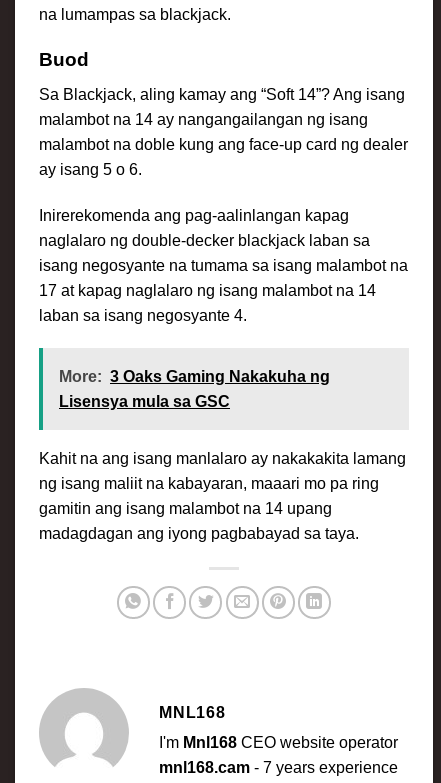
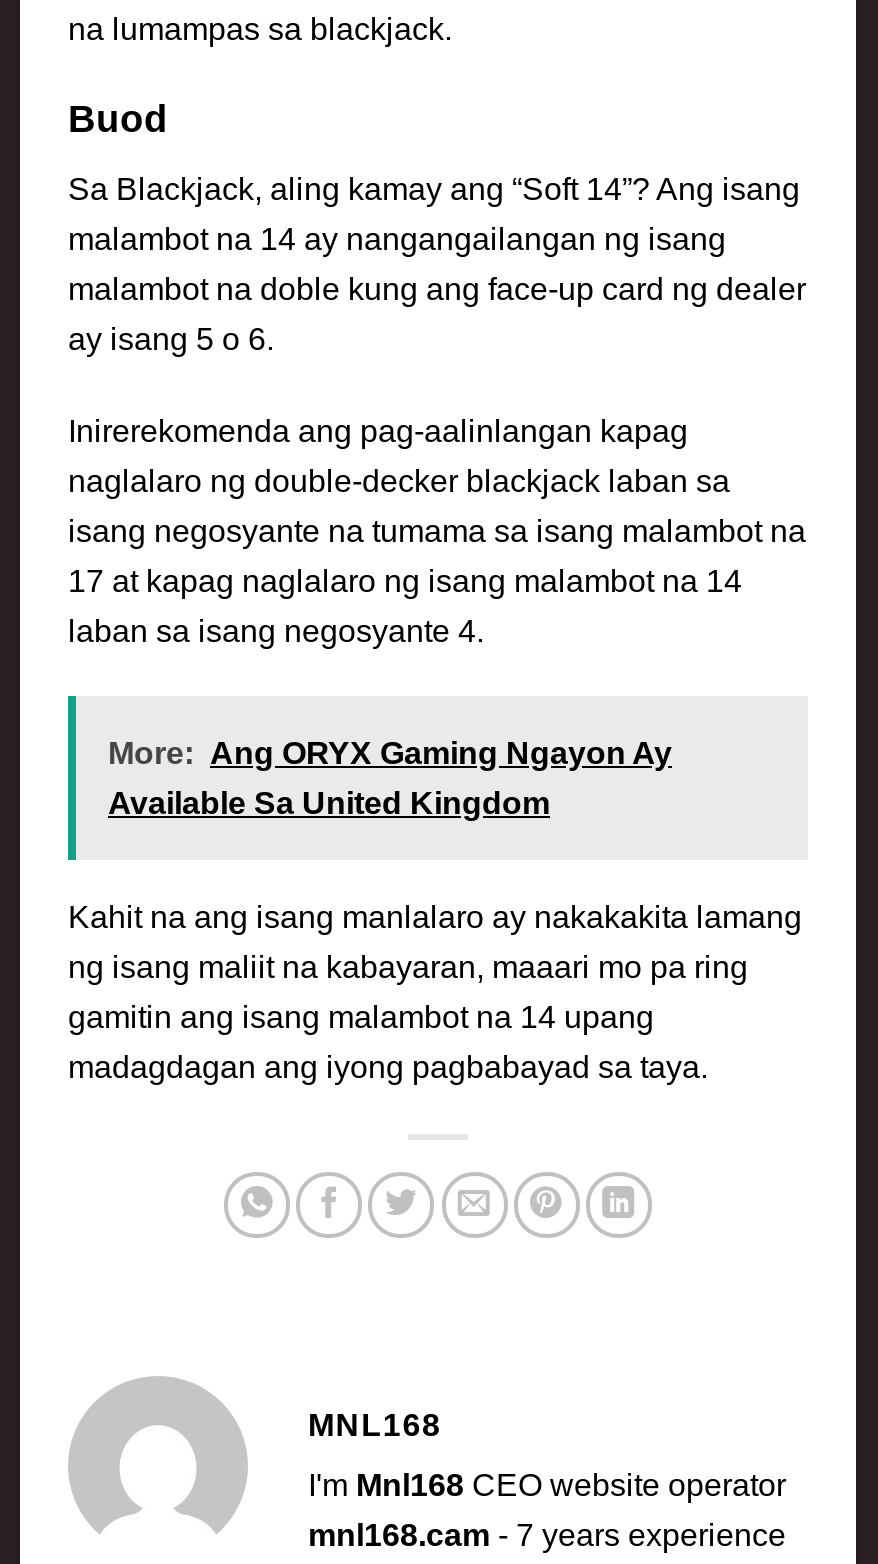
[59,368,330,385] More: 3 Oaks Gaming Nakakuha ng -> [108,737,672,771] More: Ang ORYX Gaming Ngayon Ay
[59,393,230,410] Lisensya mula sa GSC -> [108,787,550,821] Available Sa United Kingdom

